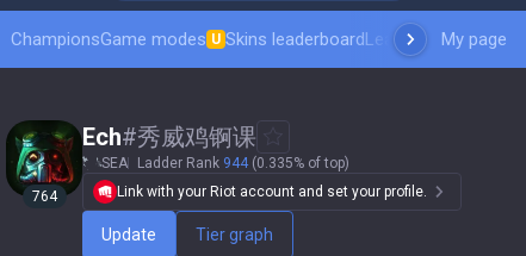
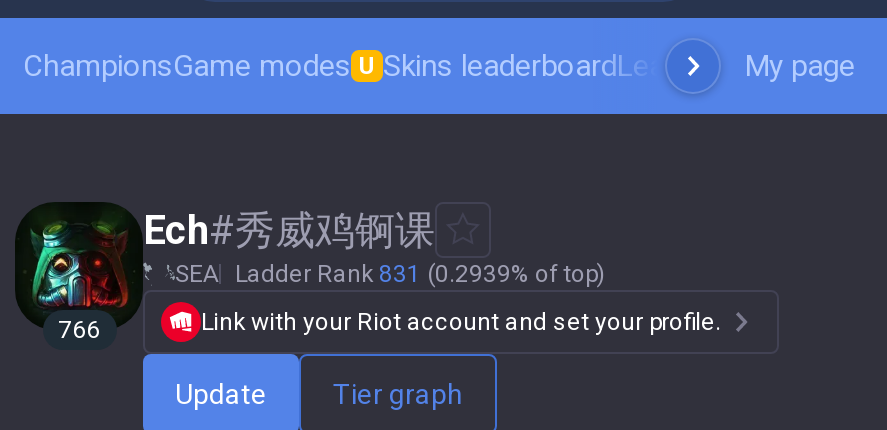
[101,155,349,171] SEA Ladder Rank 944 (0.335% of top) -> [175,260,605,288] SEA Ladder Rank 831 (0.2939% of top)
[32,188,57,205] 764 -> [58,316,100,344] 766

